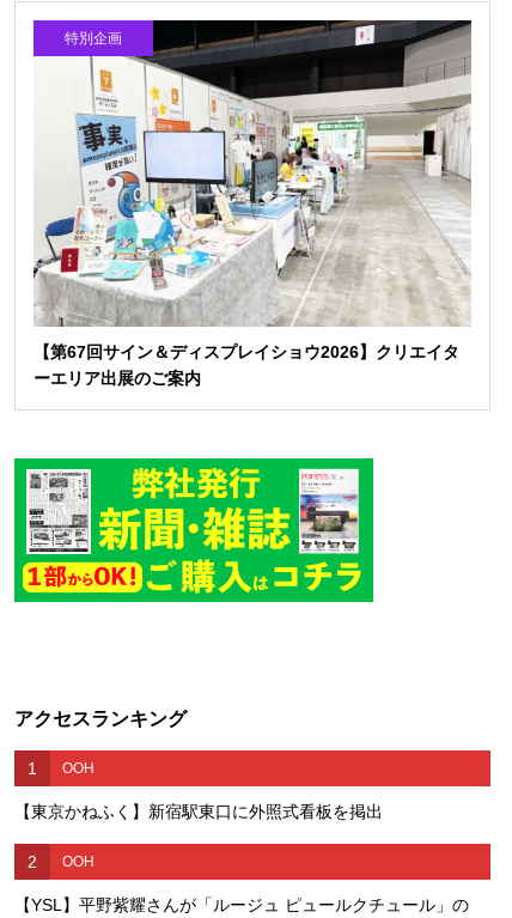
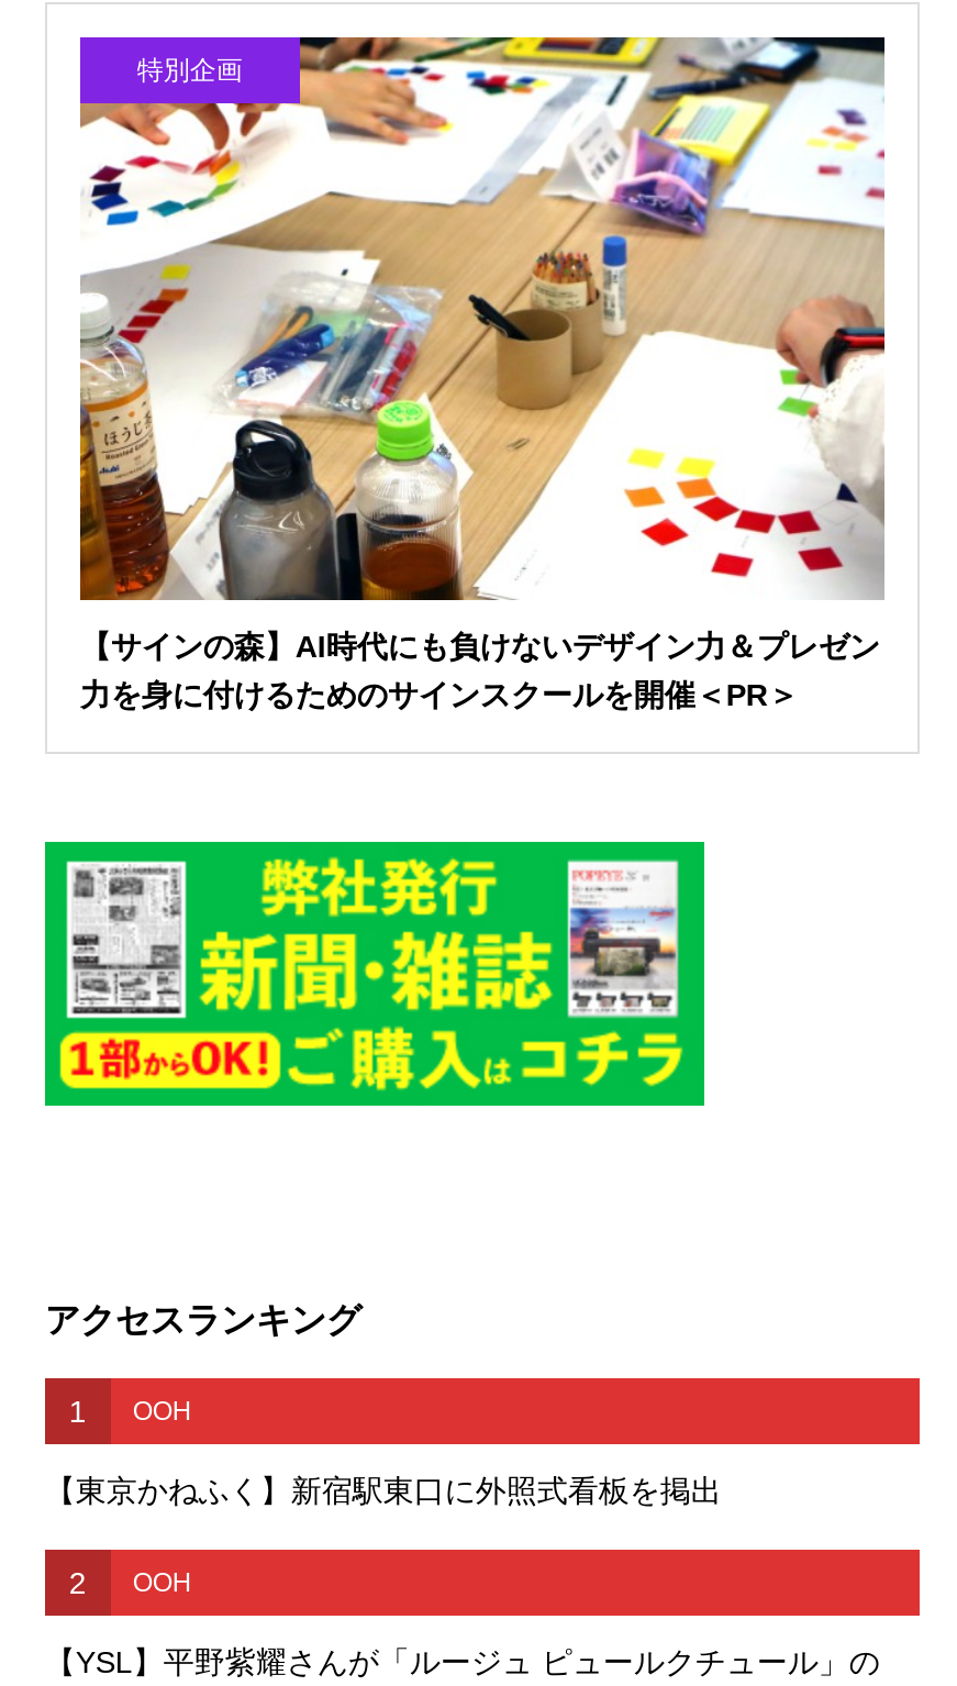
[32,19,473,388] [image] | 【第67回サイン＆ディスプレイショウ2026】クリエイタ | ーエリア出展のご案内 -> [78,35,884,712] [image] | 【サインの森】AI時代にも負けないデザイン力＆プレゼン | 力を身に付けるためのサインスクールを開催＜PR＞

